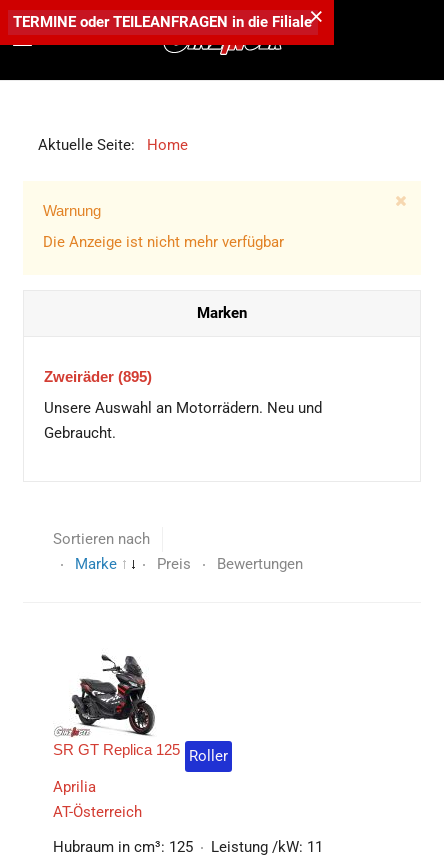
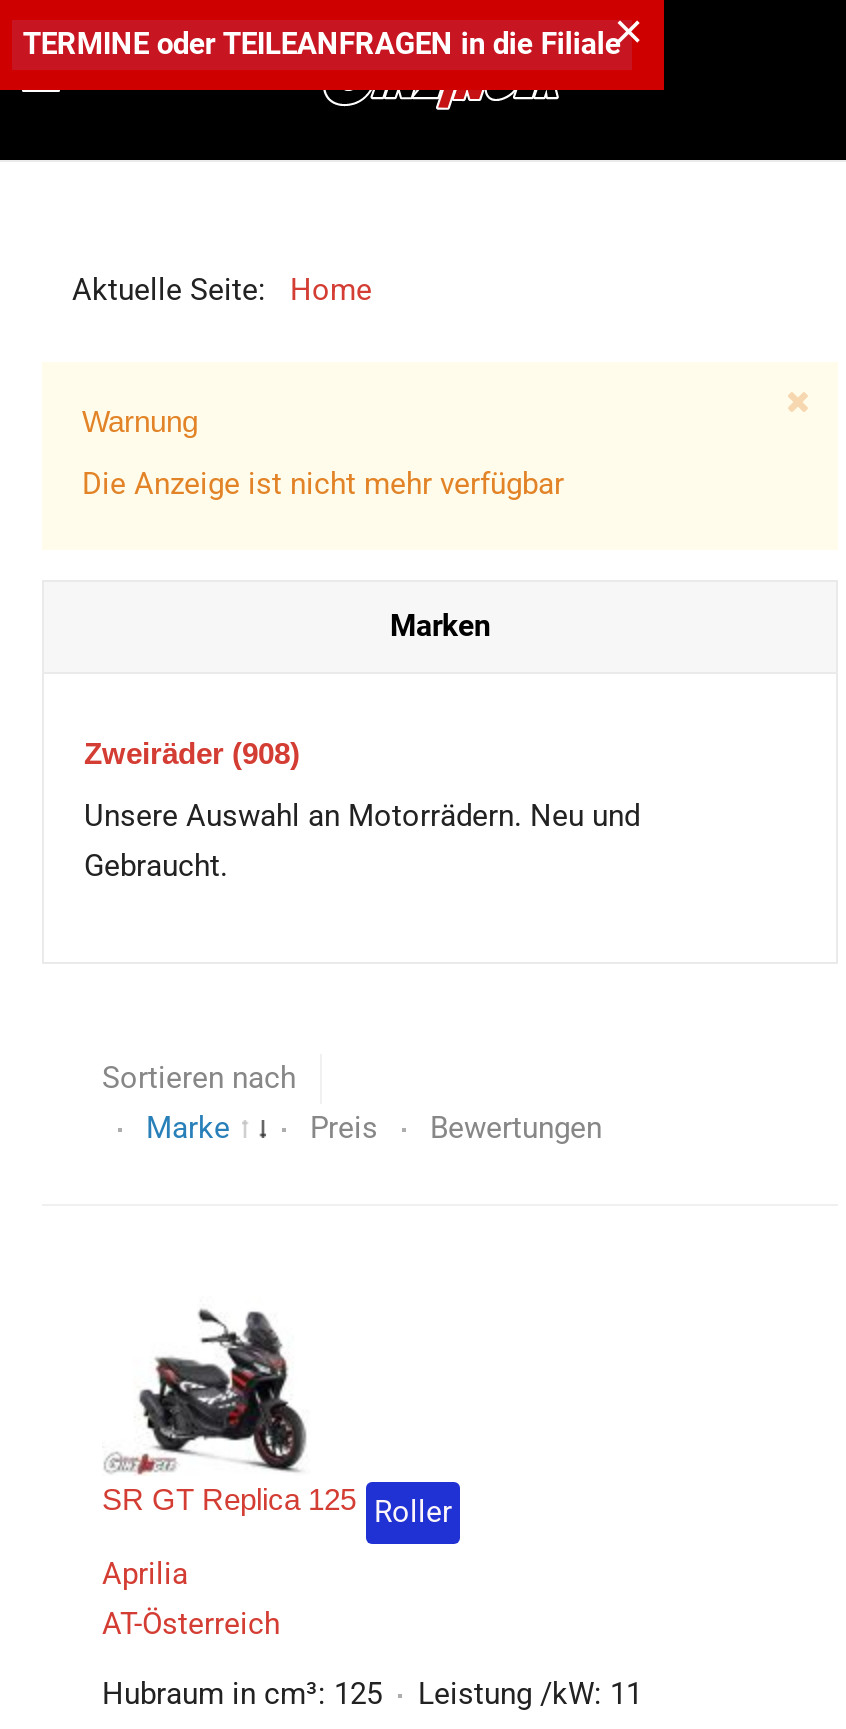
[44,368,152,385] Zweiräder (895) -> [84,736,300,770] Zweiräder (908)

